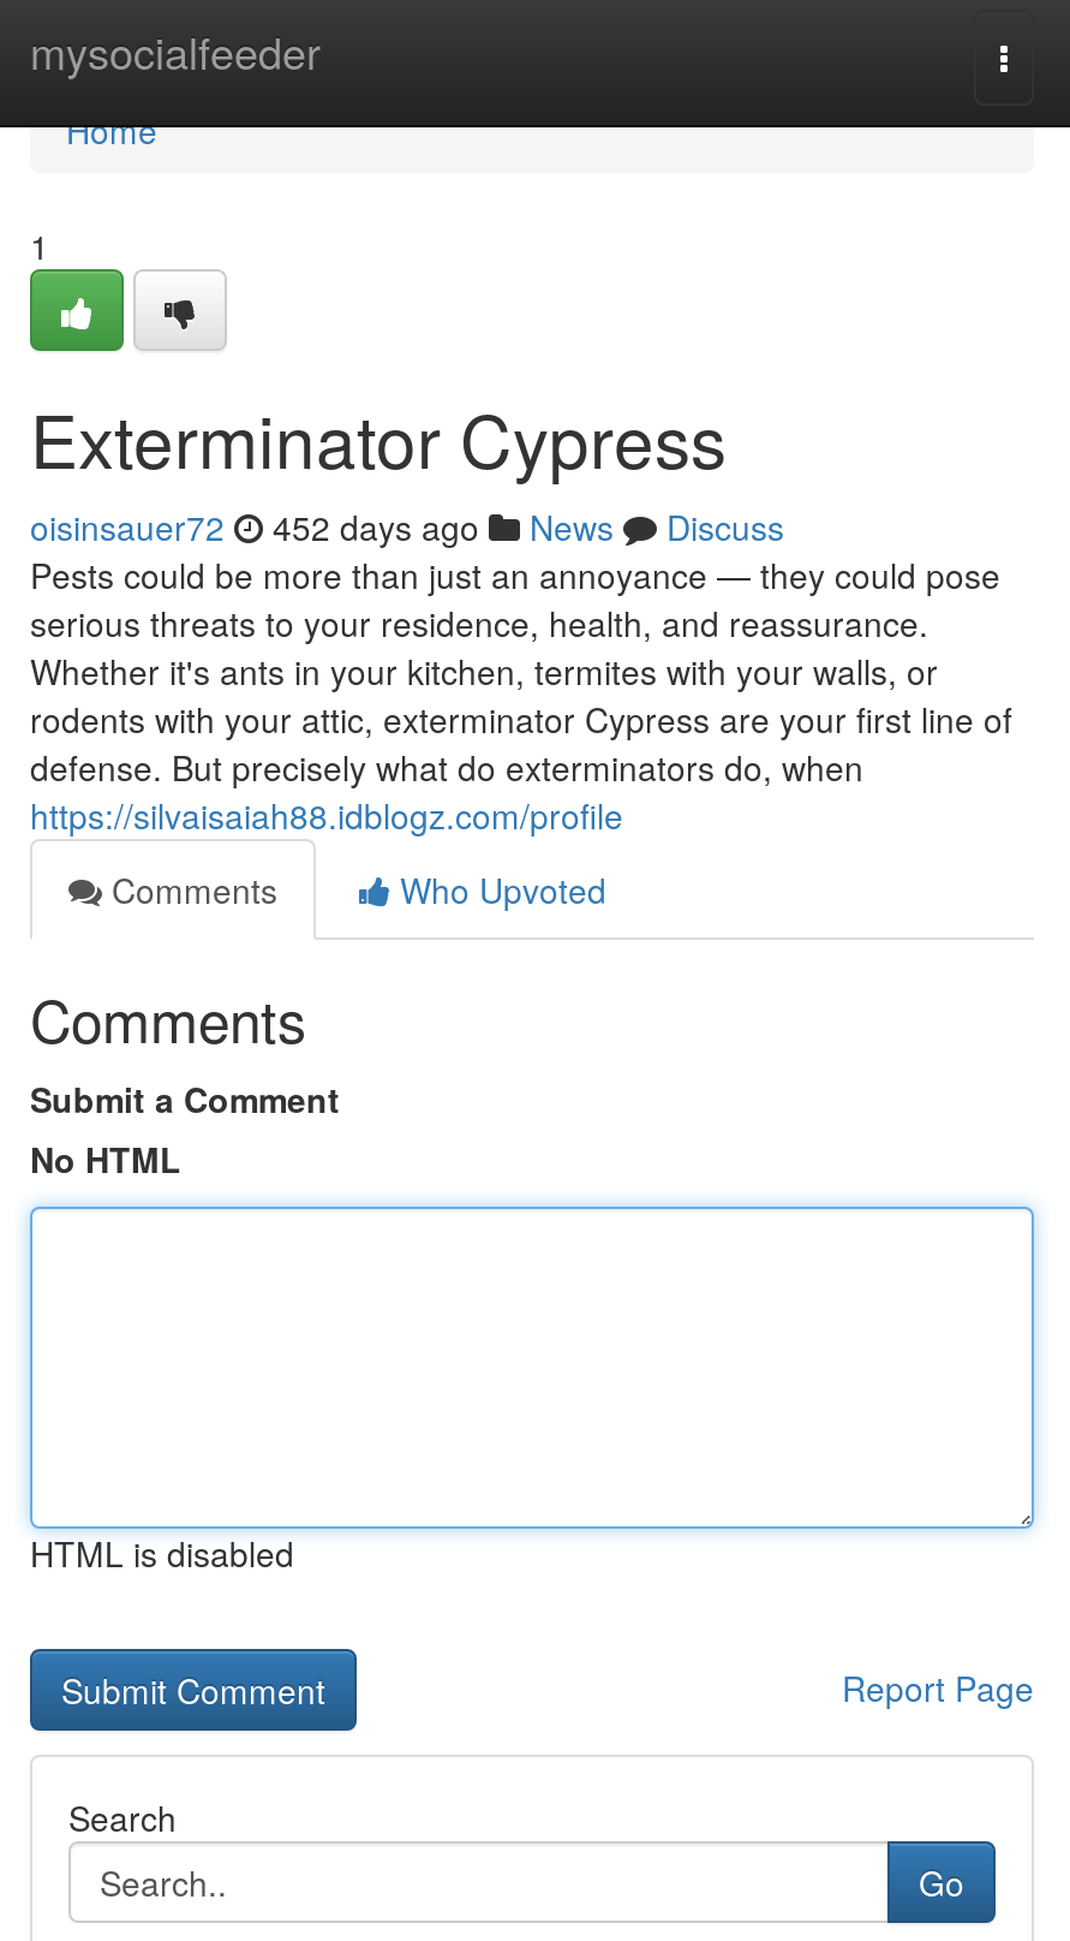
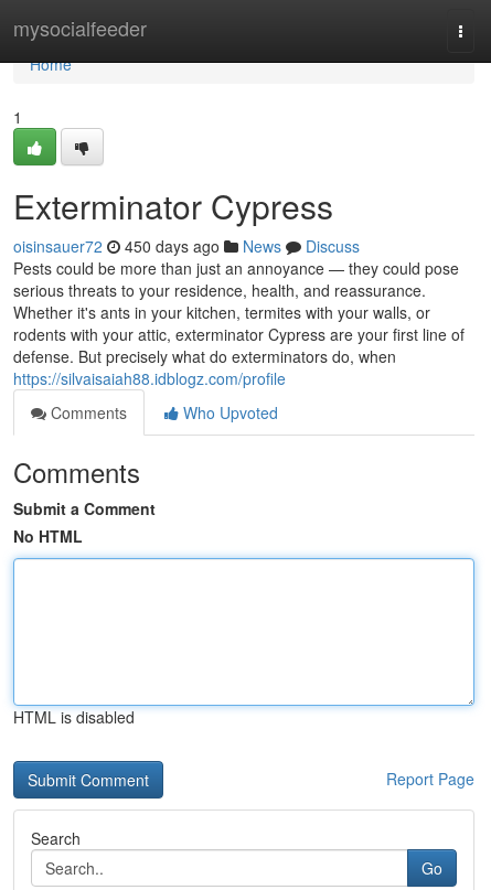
[30,502,784,550] oisinsauer72 452 days ago News Discuss -> [13,235,360,257] oisinsauer72 450 days ago News Discuss

